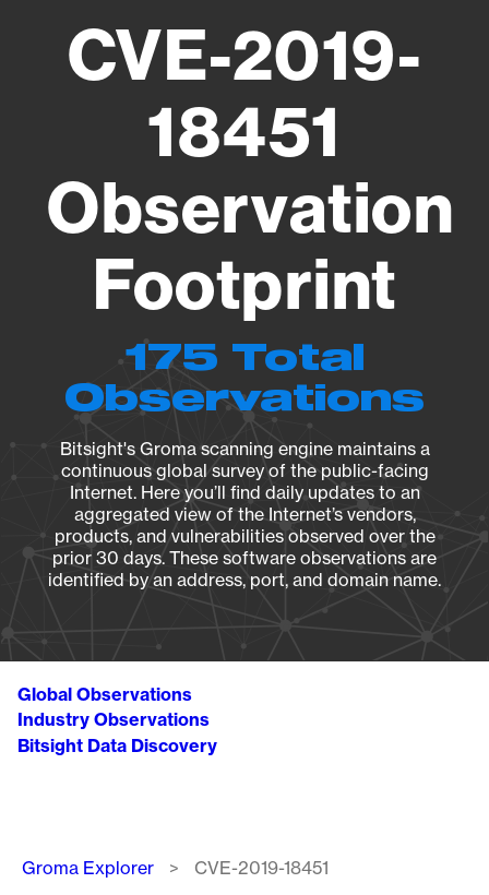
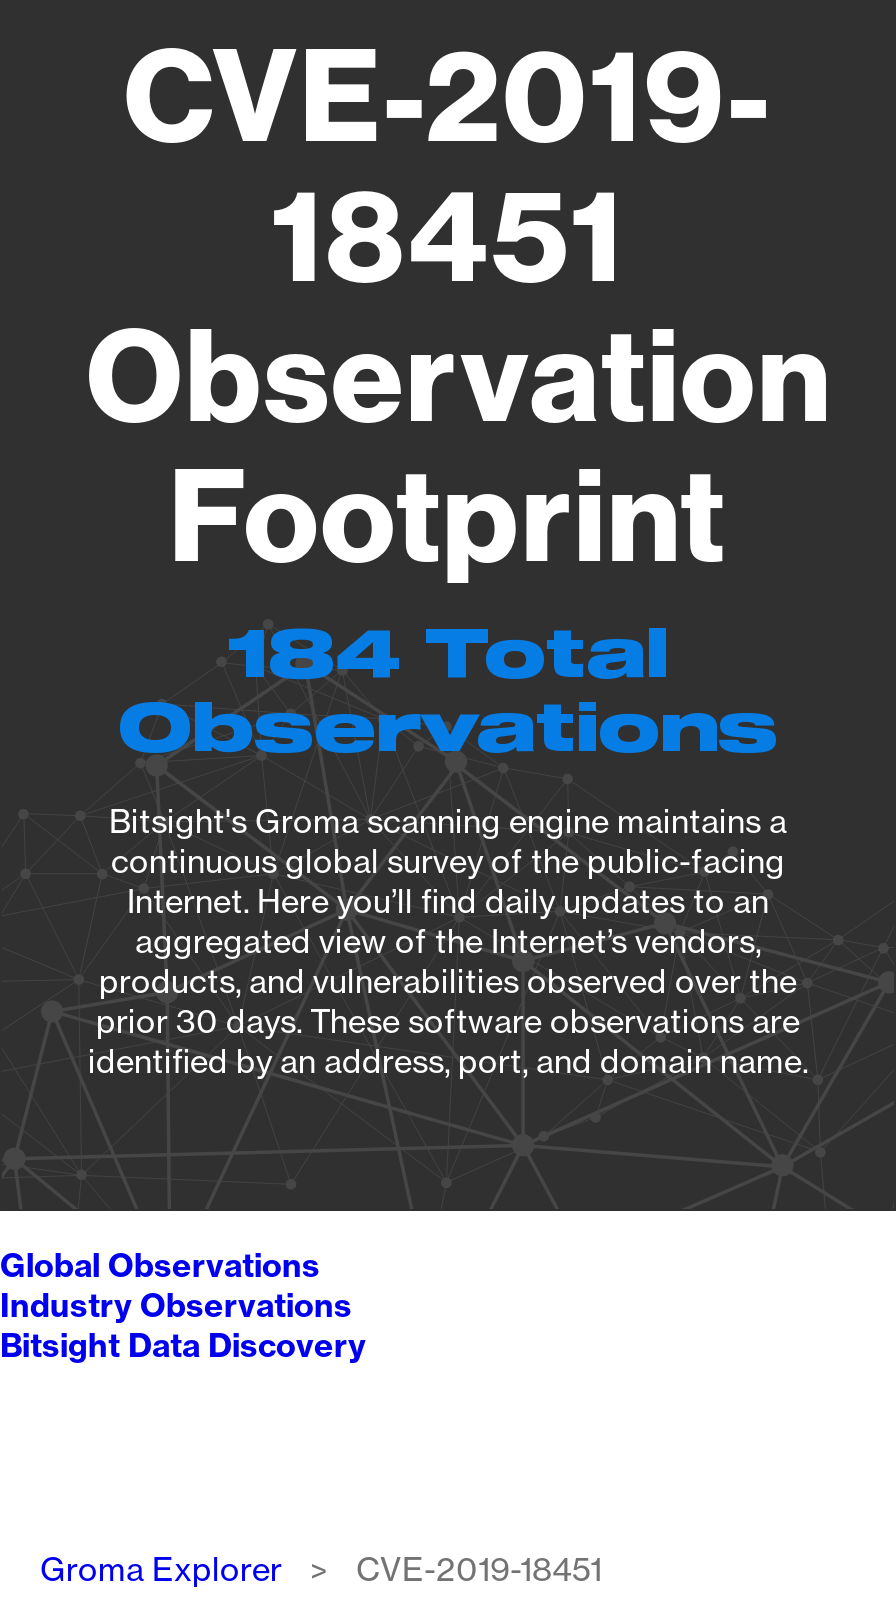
[125,341,364,378] 175 Total -> [228,623,668,691] 184 Total

